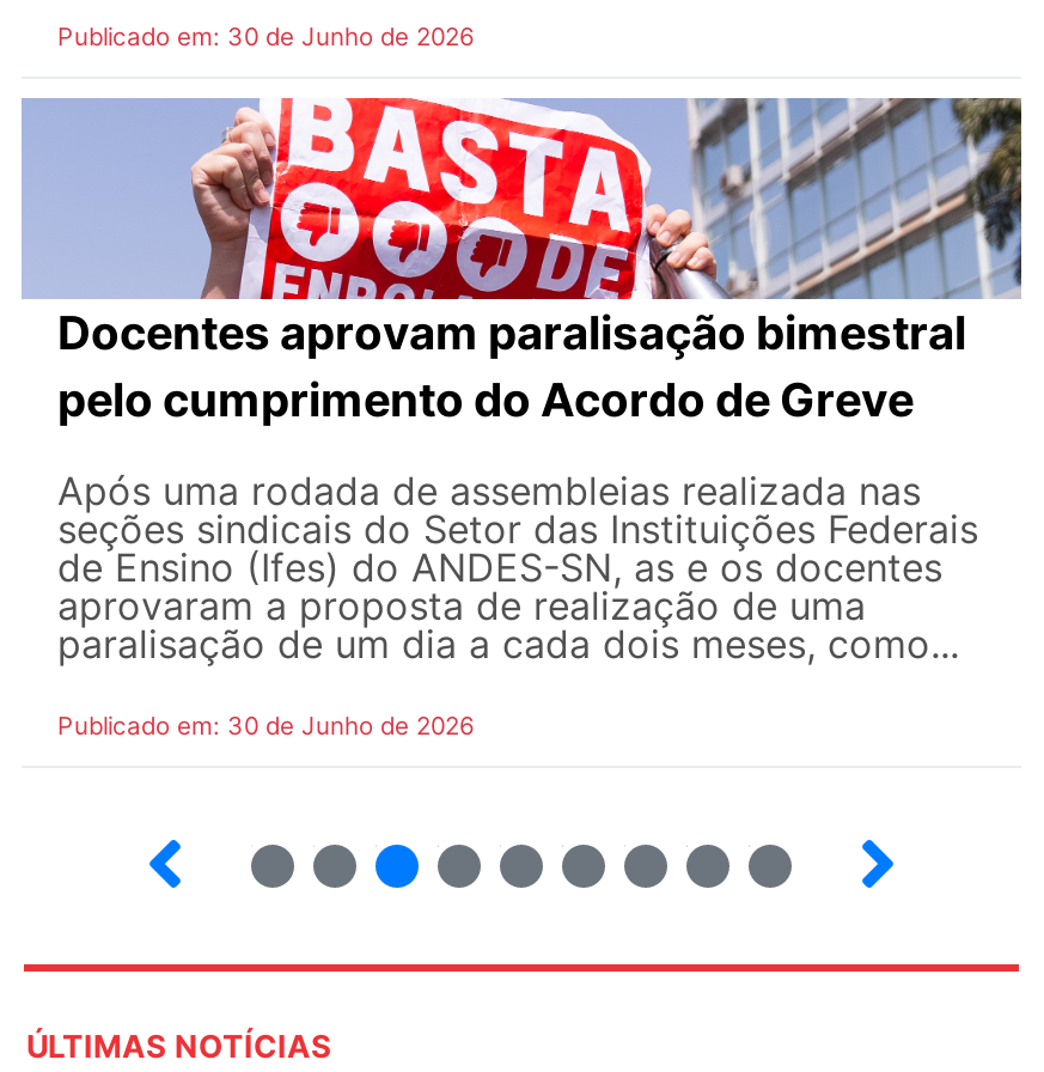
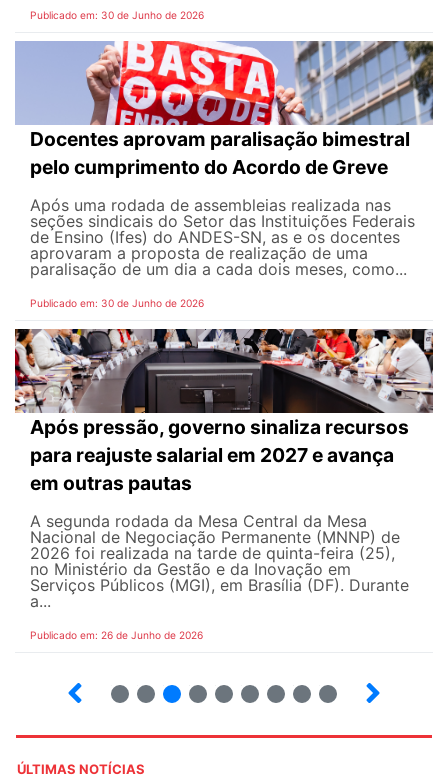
none -> [14,328,434,641] [image] | Após pressão, governo sinaliza recursos | para reajuste salarial em 2027 e avança | em outras pautas | A segunda rodada da Mesa Central da Mesa | Nacional de Negociação Permanente (MNNP) de | 2026 foi realizada na tarde de quinta-feira (25), | no Ministério da Gestão e da Inovação em | Serviços Públicos (MGI), em Brasília (DF). Durante | a... | Publicado em: 26 de Junho de 2026

